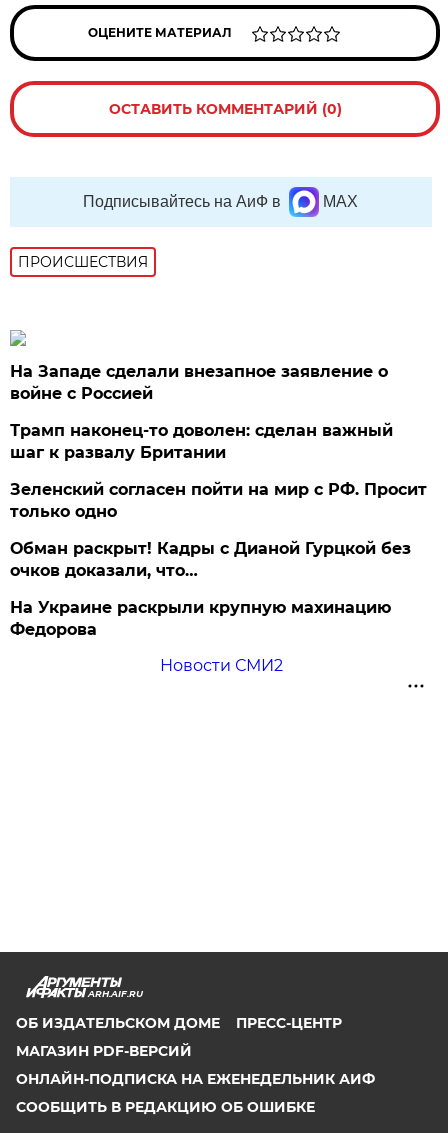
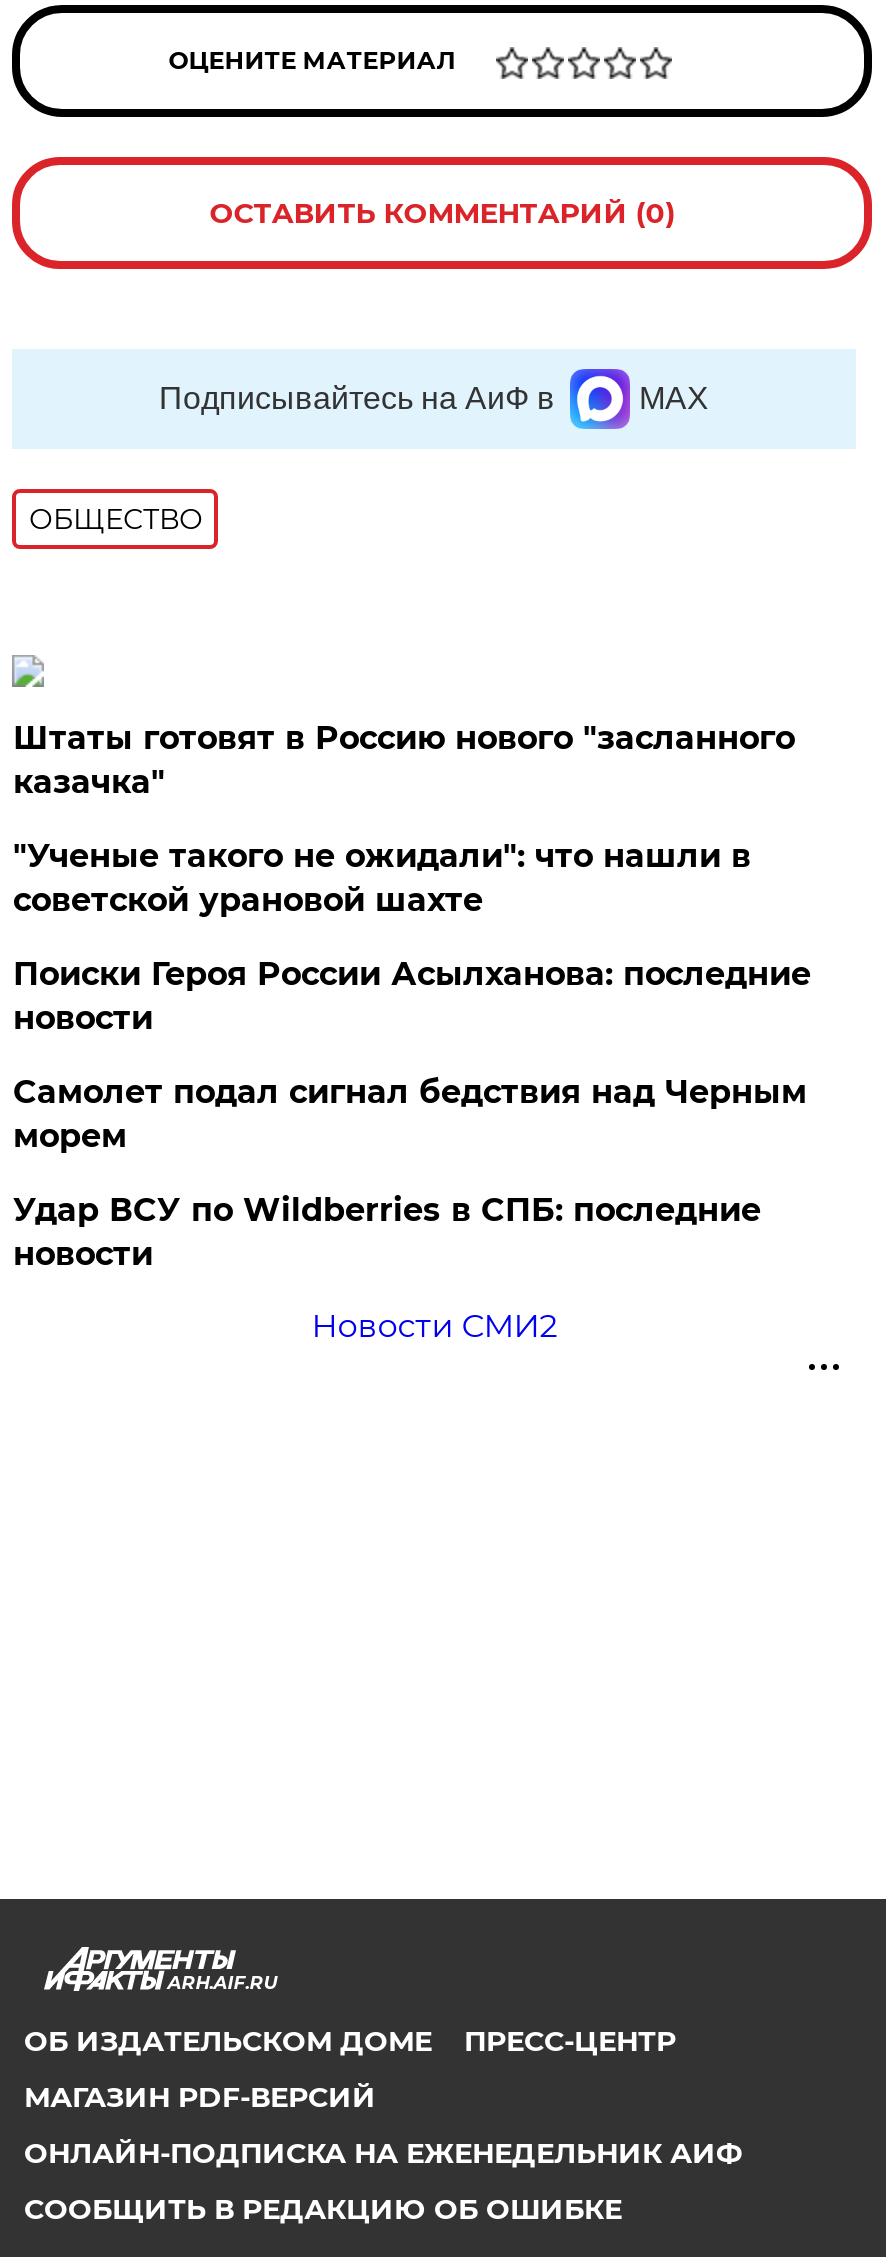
[18,253,148,271] ПРОИСШЕСТВИЯ -> [29,501,203,537] ОБЩЕСТВО
[10,362,388,403] На Западе сделали внезапное заявление о | войне с Россией -> [13,719,795,801] Штаты готовят в Россию нового "засланного | казачка"
[10,421,393,462] Трамп наконец-то доволен: сделан важный | шаг к развалу Британии -> [13,837,751,919] "Ученые такого не ожидали": что нашли в | советской урановой шахте
[10,480,427,521] Зеленский согласен пойти на мир с РФ. Просит | только одно -> [13,955,811,1037] Поиски Героя России Асылханова: последние | новости
[10,539,411,580] Обман раскрыт! Кадры с Дианой Гурцкой без | очков доказали, что… -> [13,1073,807,1155] Самолет подал сигнал бедствия над Черным | морем
[10,598,391,639] На Украине раскрыли крупную махинацию | Федорова -> [13,1191,761,1273] Удар ВСУ по Wildberries в СПБ: последние | новости

